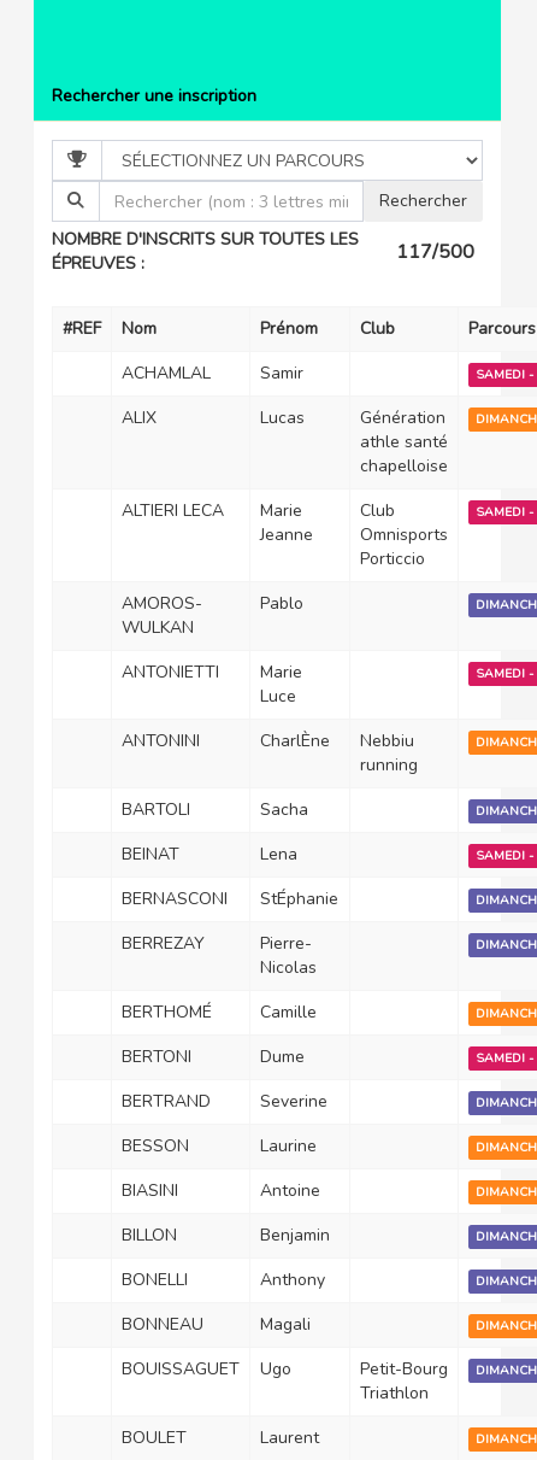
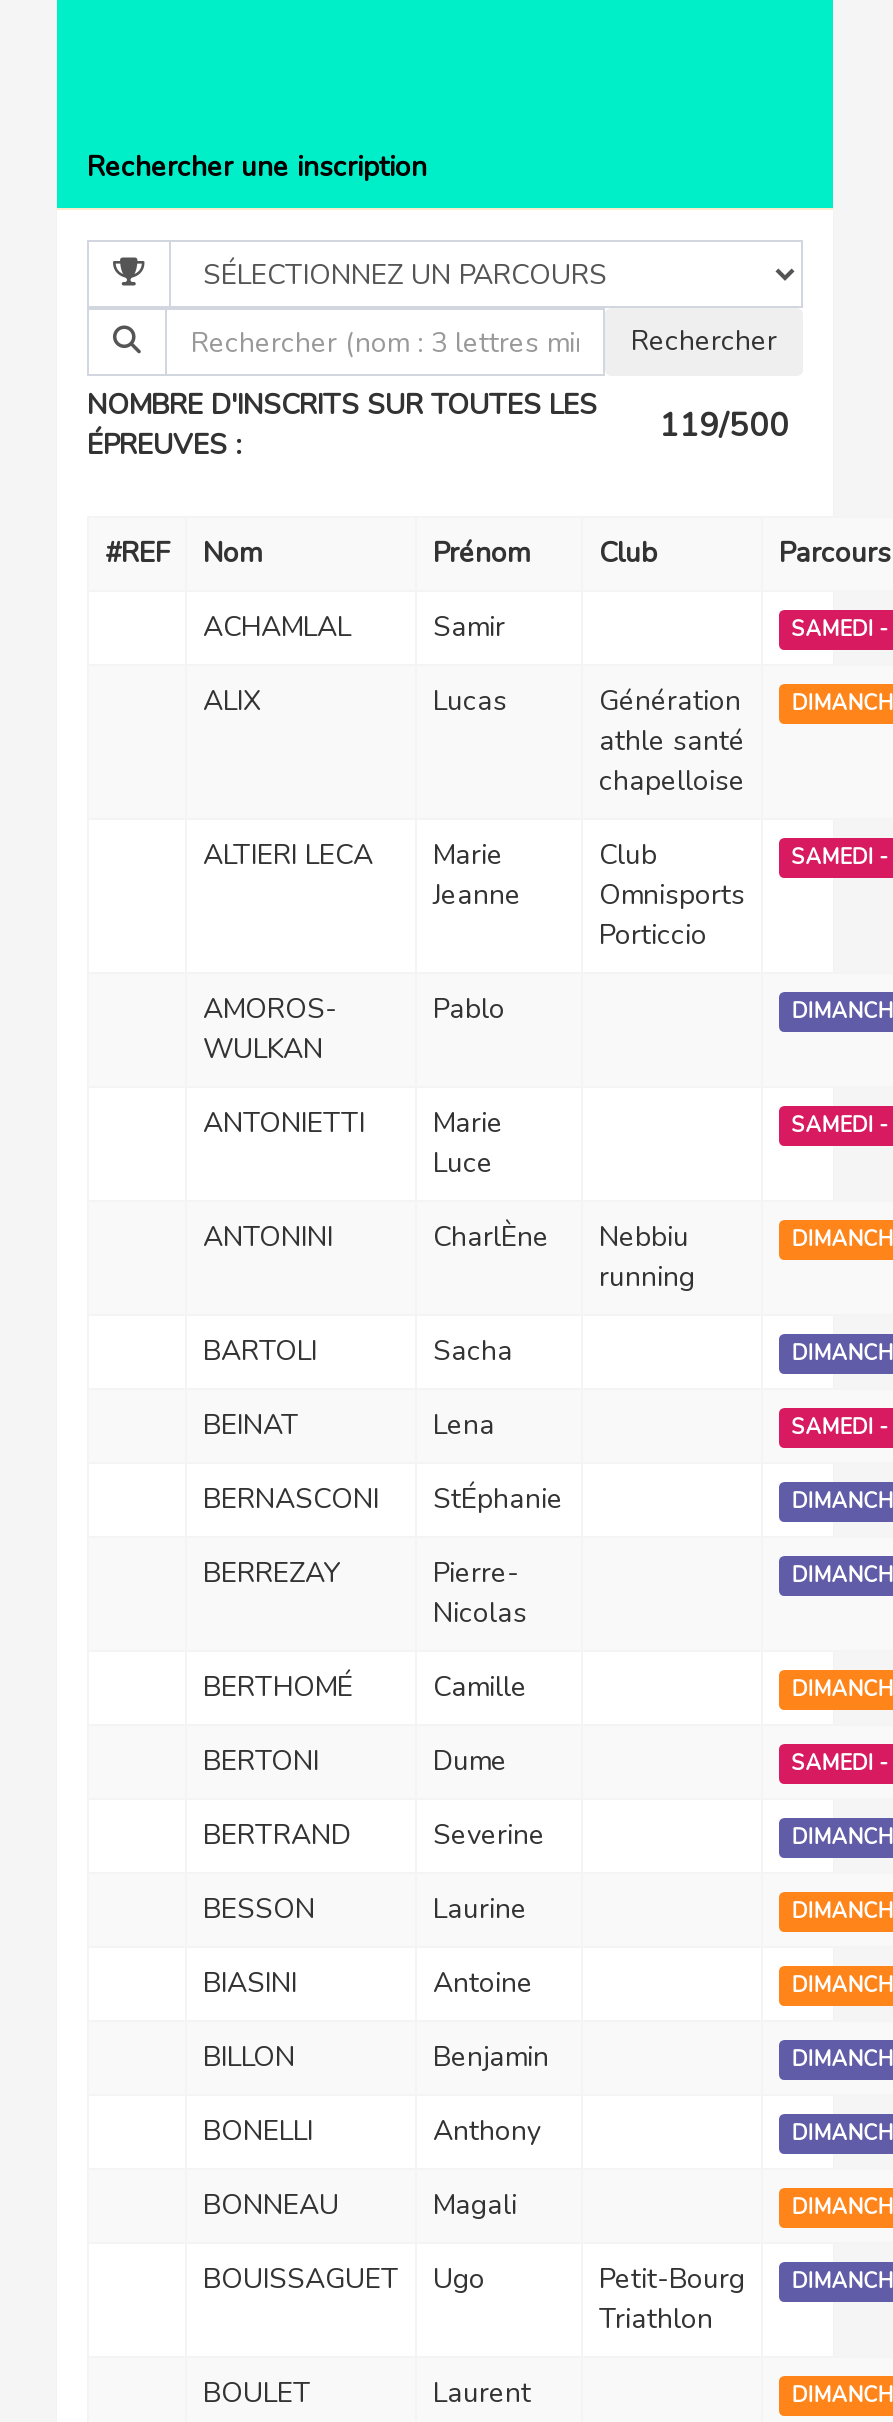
[52,228,474,265] NOMBRE D'INSCRITS SUR TOUTES LES 117/500 -> [87,386,789,448] NOMBRE D'INSCRITS SUR TOUTES LES 119/500

